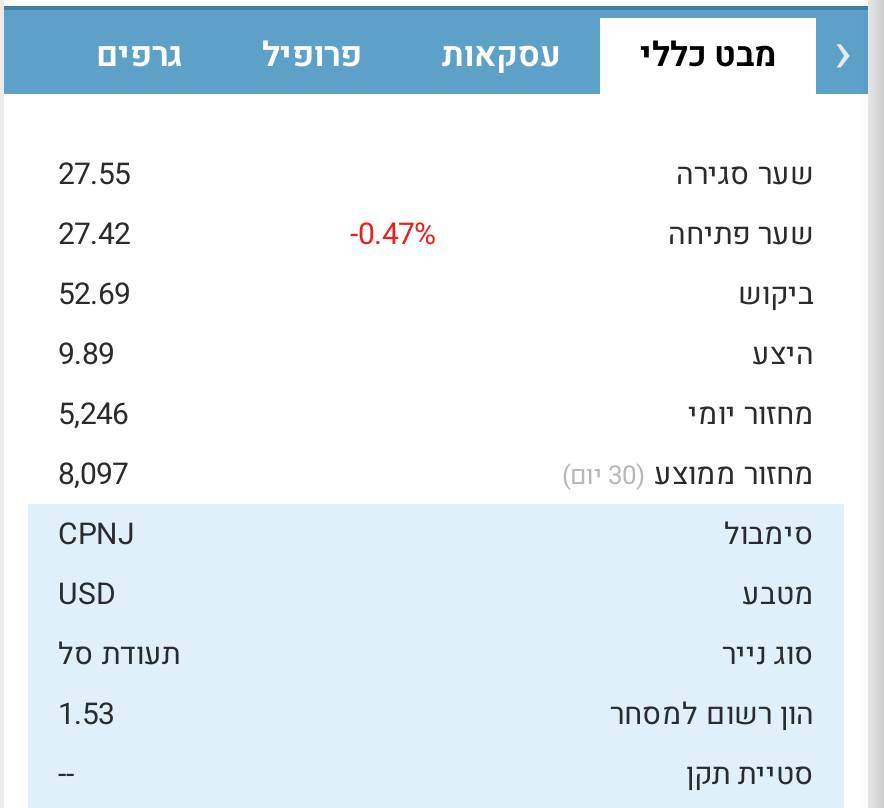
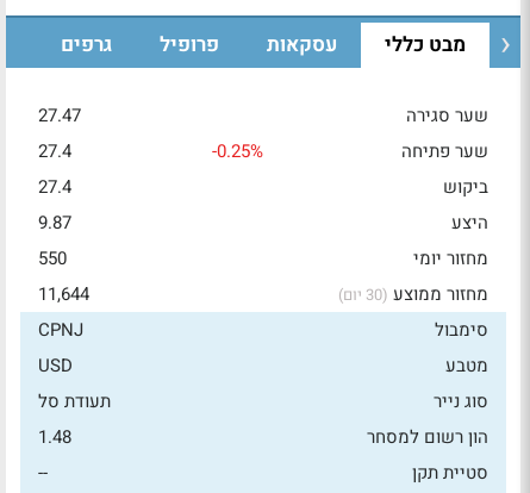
[58,152,130,196] 27.55 -> [38,103,81,129] 27.47
[58,212,130,256] 27.42 -> [38,138,71,165] 27.4
[350,212,436,256] -0.47% -> [212,138,263,165] -0.25%
[58,272,130,316] 52.69 -> [38,174,71,200] 27.4
[58,332,114,376] 9.89 -> [38,210,71,236] 9.87
[58,392,128,436] 5,246 -> [38,246,67,272] 550
[58,452,128,496] 8,097 -> [38,281,89,307] 11,644
[58,692,114,736] 1.53 -> [38,424,71,450] 1.48

